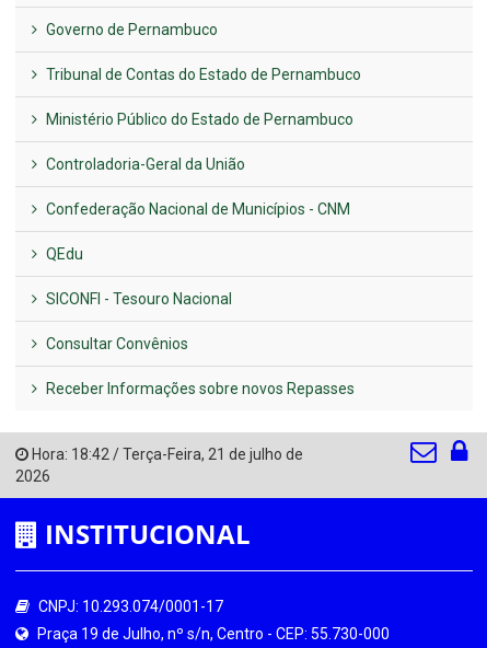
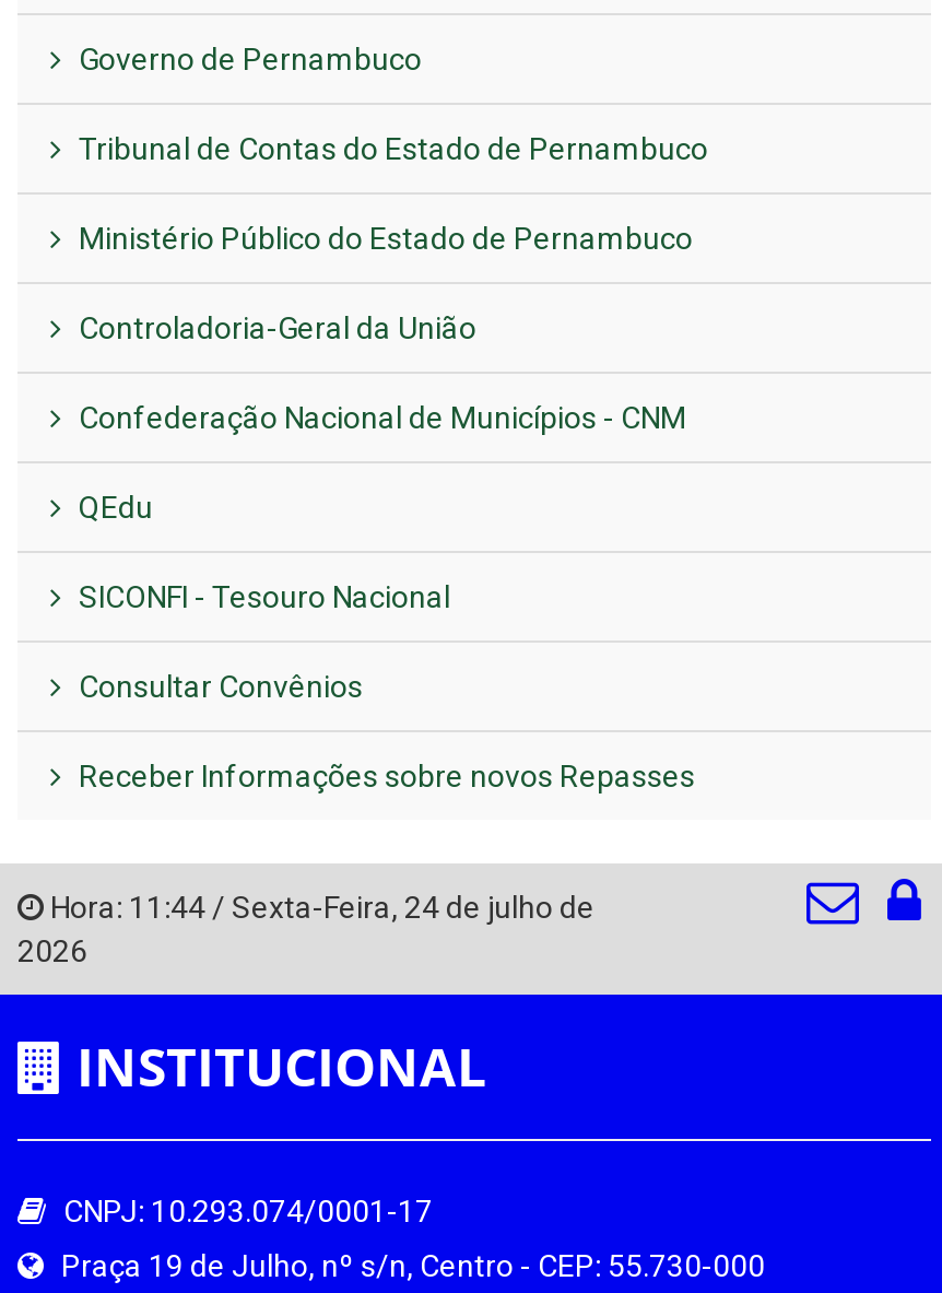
[28,445,303,463] Hora: 18:42 / Terça-Feira, 21 de julho de -> [44,890,594,925] Hora: 11:44 / Sexta-Feira, 24 de julho de

